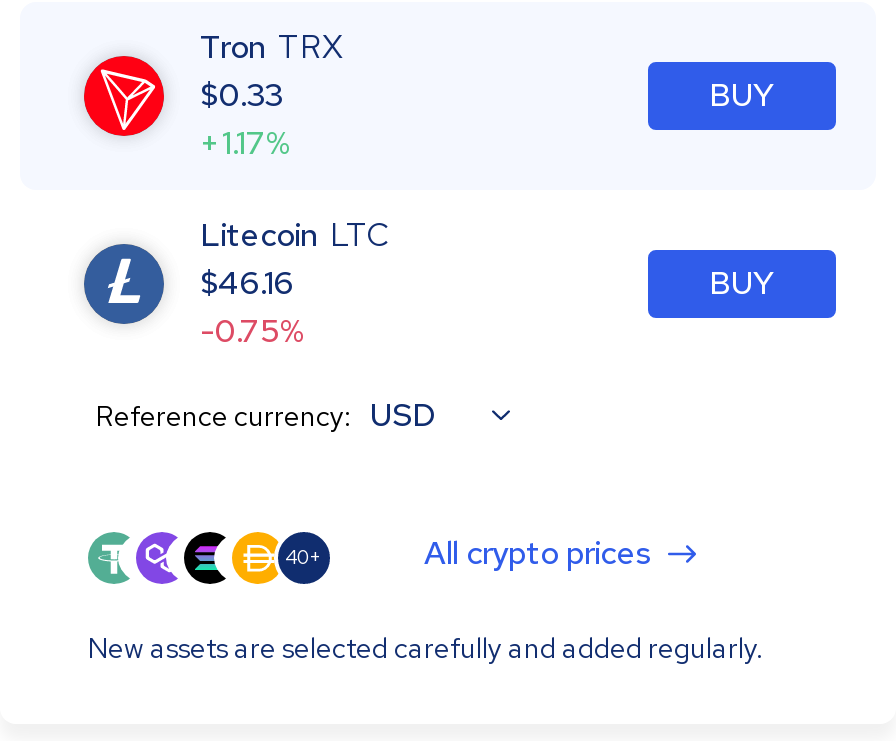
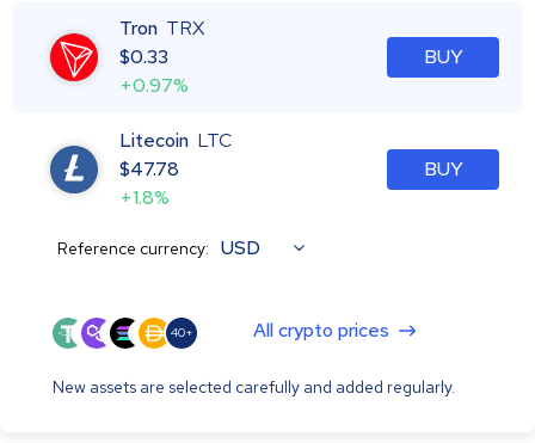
[200,122,292,164] +1.17% -> [119,73,189,98] +0.97%
[200,262,294,304] $46.16 -> [119,156,179,181] $47.78
[200,310,306,352] -0.75% -> [119,185,170,210] +1.8%

